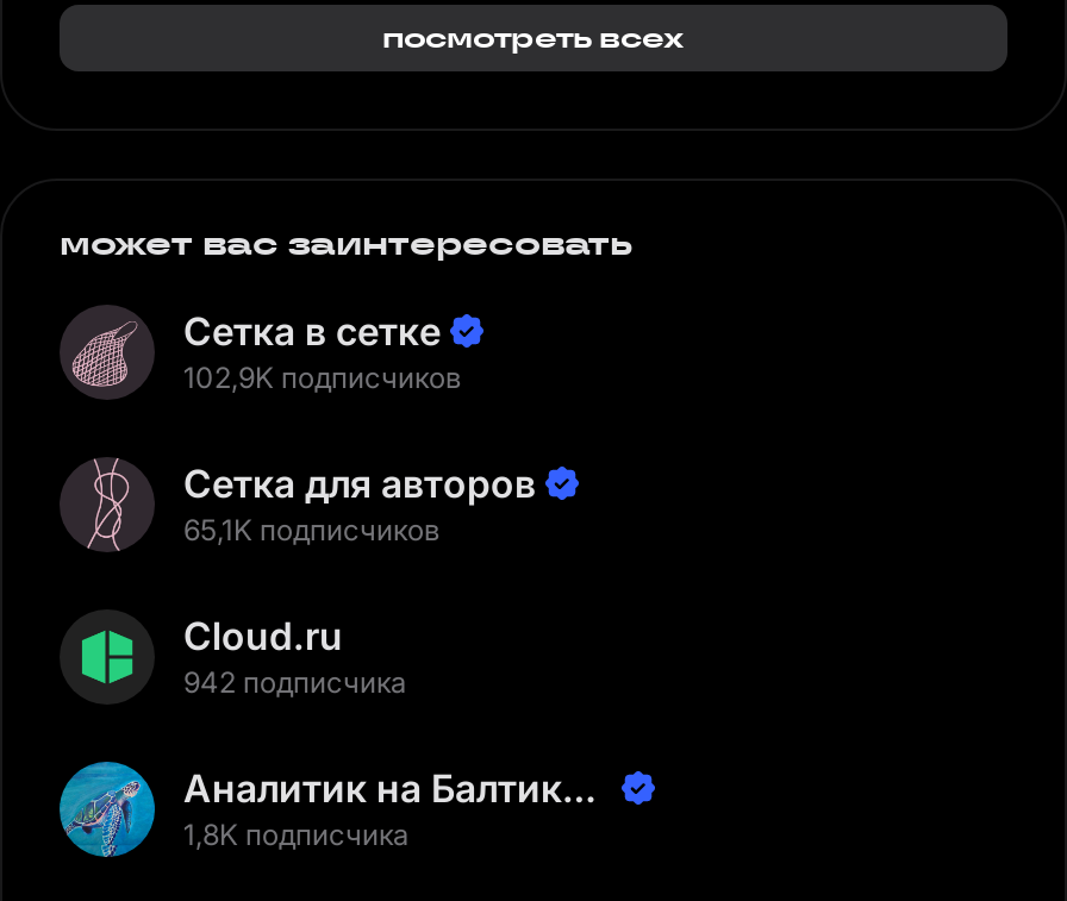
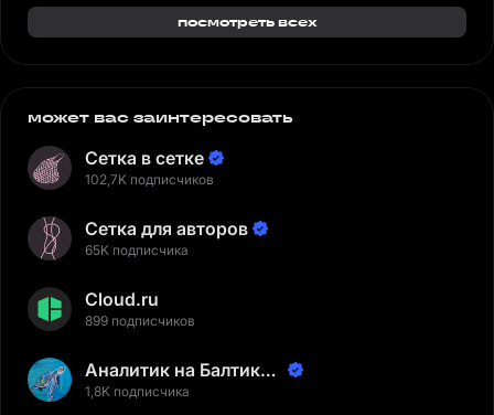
[183,359,462,395] 102,9K подписчиков -> [85,171,214,188] 102,7K подписчиков
[183,512,441,548] 65,1K подписчиков -> [85,242,189,258] 65K подписчика
[183,664,407,700] 942 подписчика -> [85,312,195,329] 899 подписчиков

